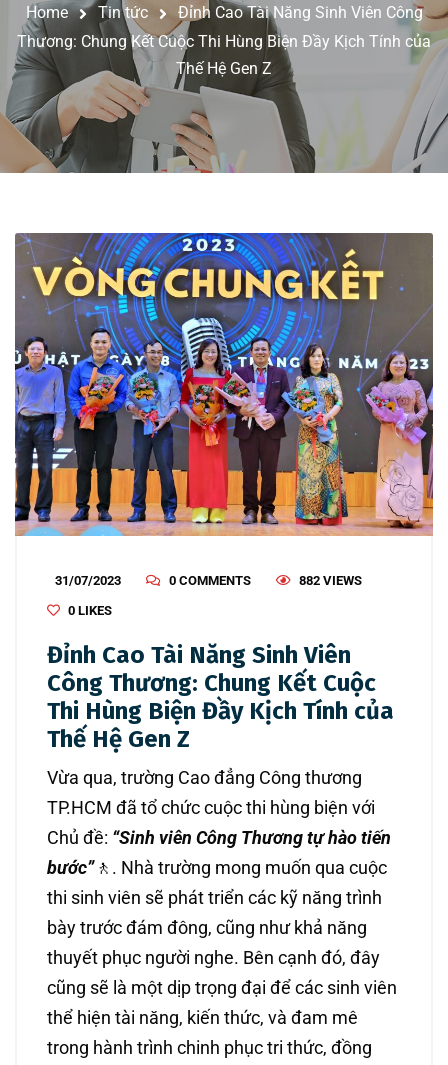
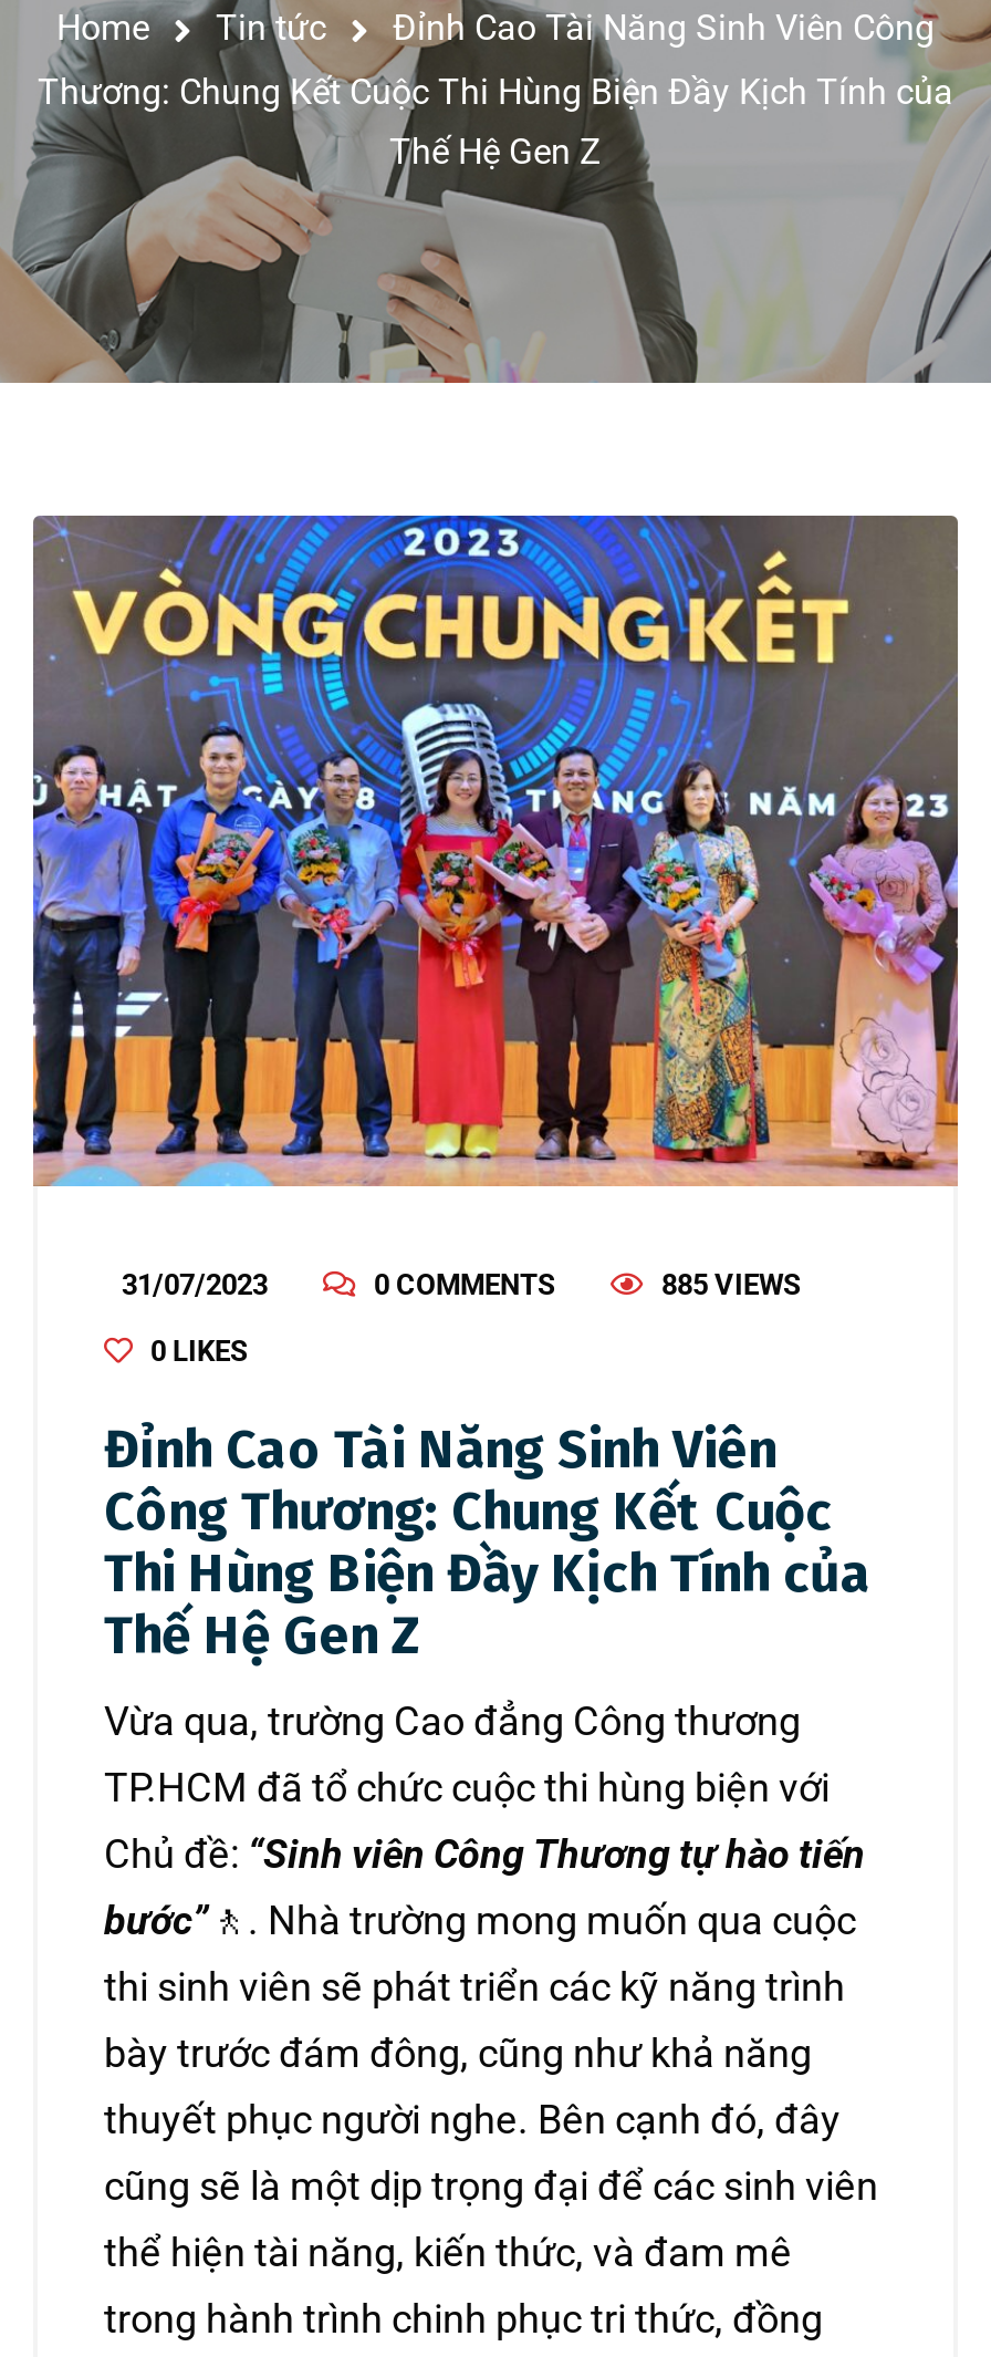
[299,573,362,588] 882 VIEWS -> [661,1268,801,1301] 885 VIEWS

